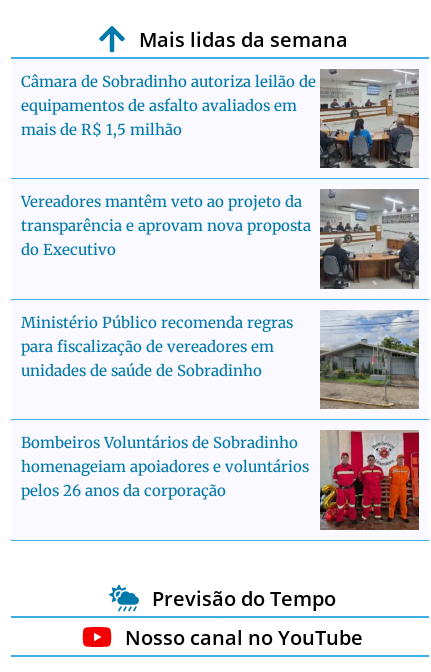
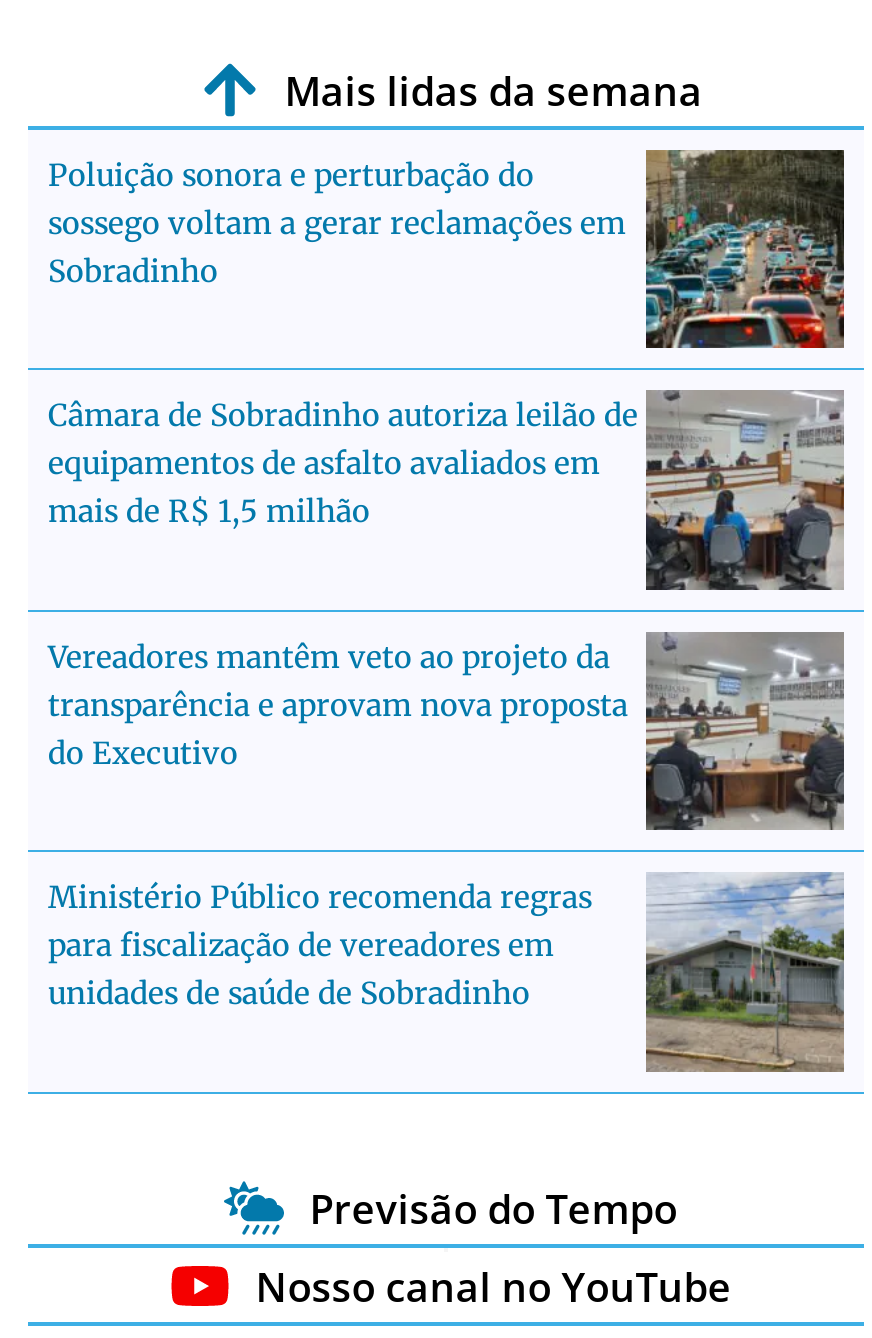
none -> [48,148,844,350] [image] | Poluição sonora e perturbação do | sossego voltam a gerar reclamações em | Sobradinho
moved [21,67,421,380] -> [48,388,848,1012]: [image] | Câmara de Sobradinho autoriza leilão de | equipamentos de asfalto avaliados em | ... | para fiscalização de vereadores em | unidades de saúde de Sobradinho
[21,430,420,531] [image] | Bombeiros Voluntários de Sobradinho | homenageiam apoiadores e voluntários | pelos 26 anos da corporação -> none

